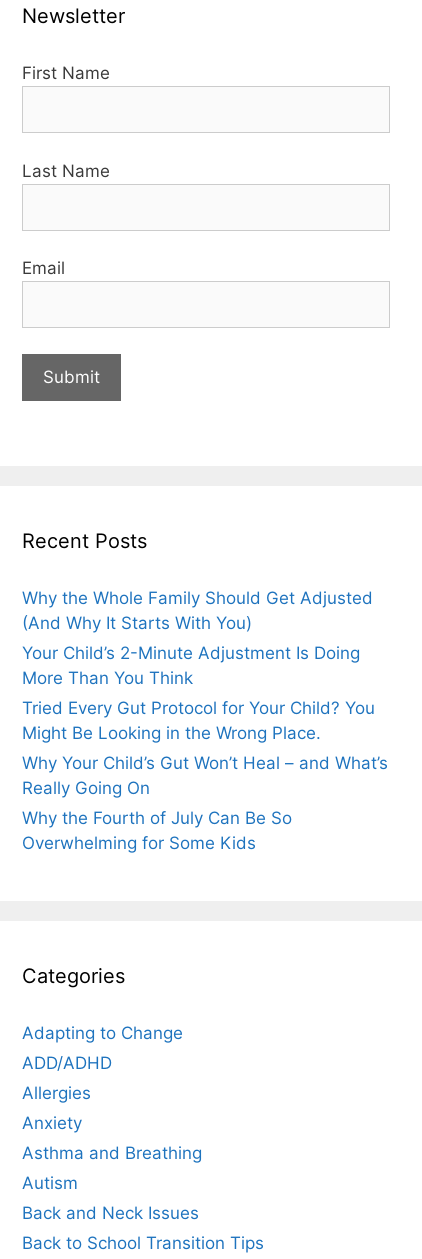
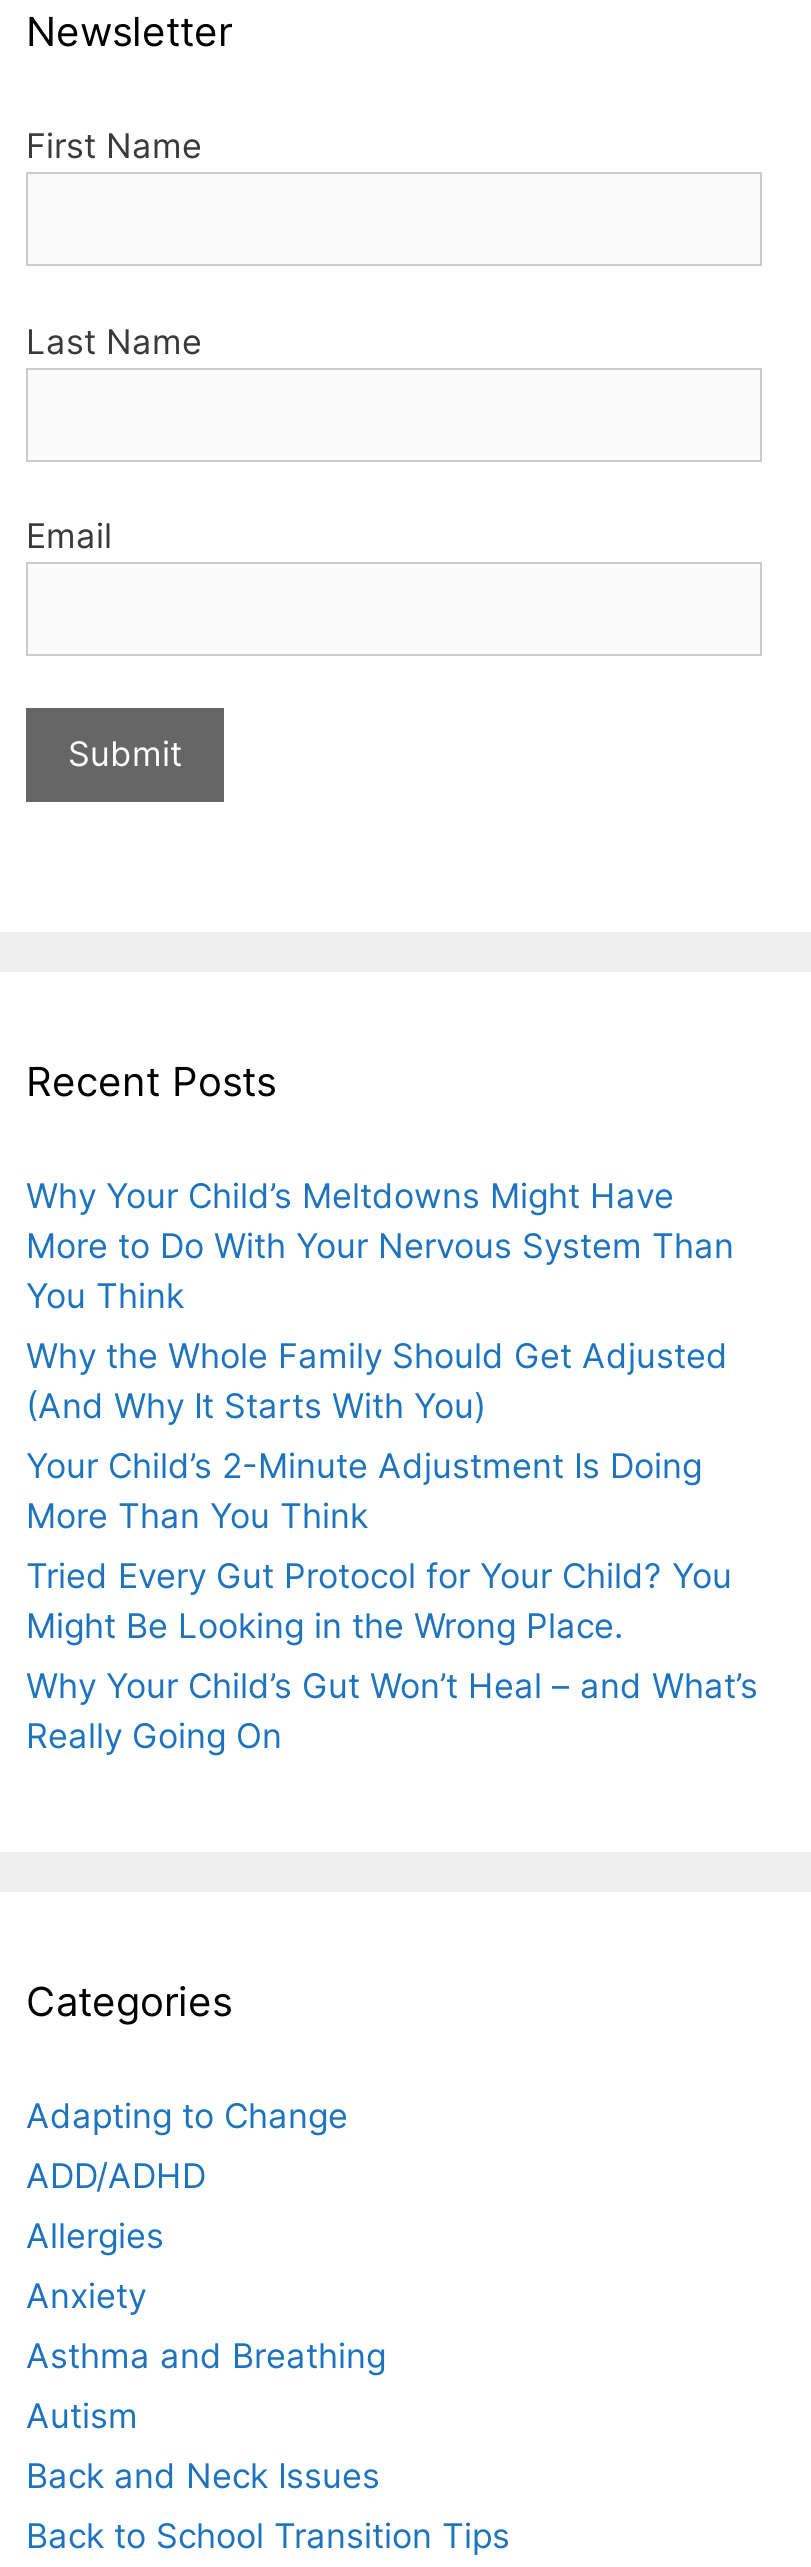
none -> [26,1176,734,1316] Why Your Child’s Meltdowns Might Have | More to Do With Your Nervous System Than | You Think
moved [22,588,388,798] -> [26,1336,758,1756]: Why the Whole Family Should Get Adjusted | (And Why It Starts With You) | Your Child’s 2-Minute Adjustment Is Doing | More Than You Think | Tried Every Gut Protocol for Your Child? You | Might Be Looking in the Wrong Place. | Why Your Child’s Gut Won’t Heal – and What’s | Really Going On
[22,808,292,853] Why the Fourth of July Can Be So | Overwhelming for Some Kids -> none

